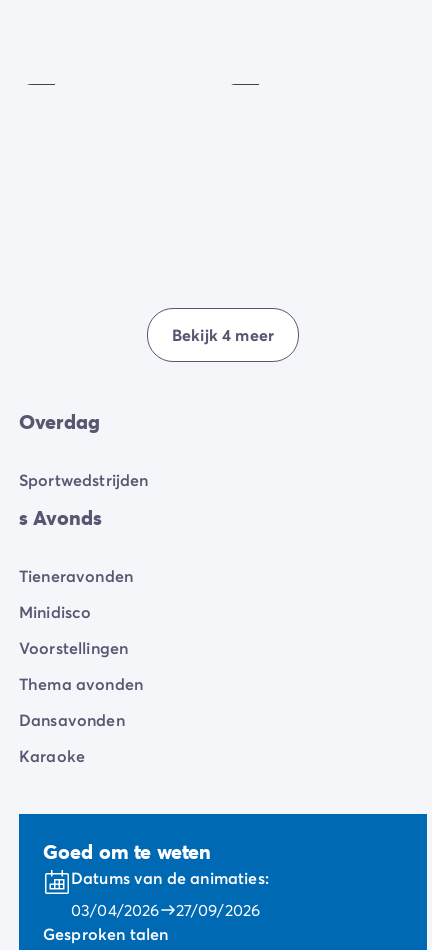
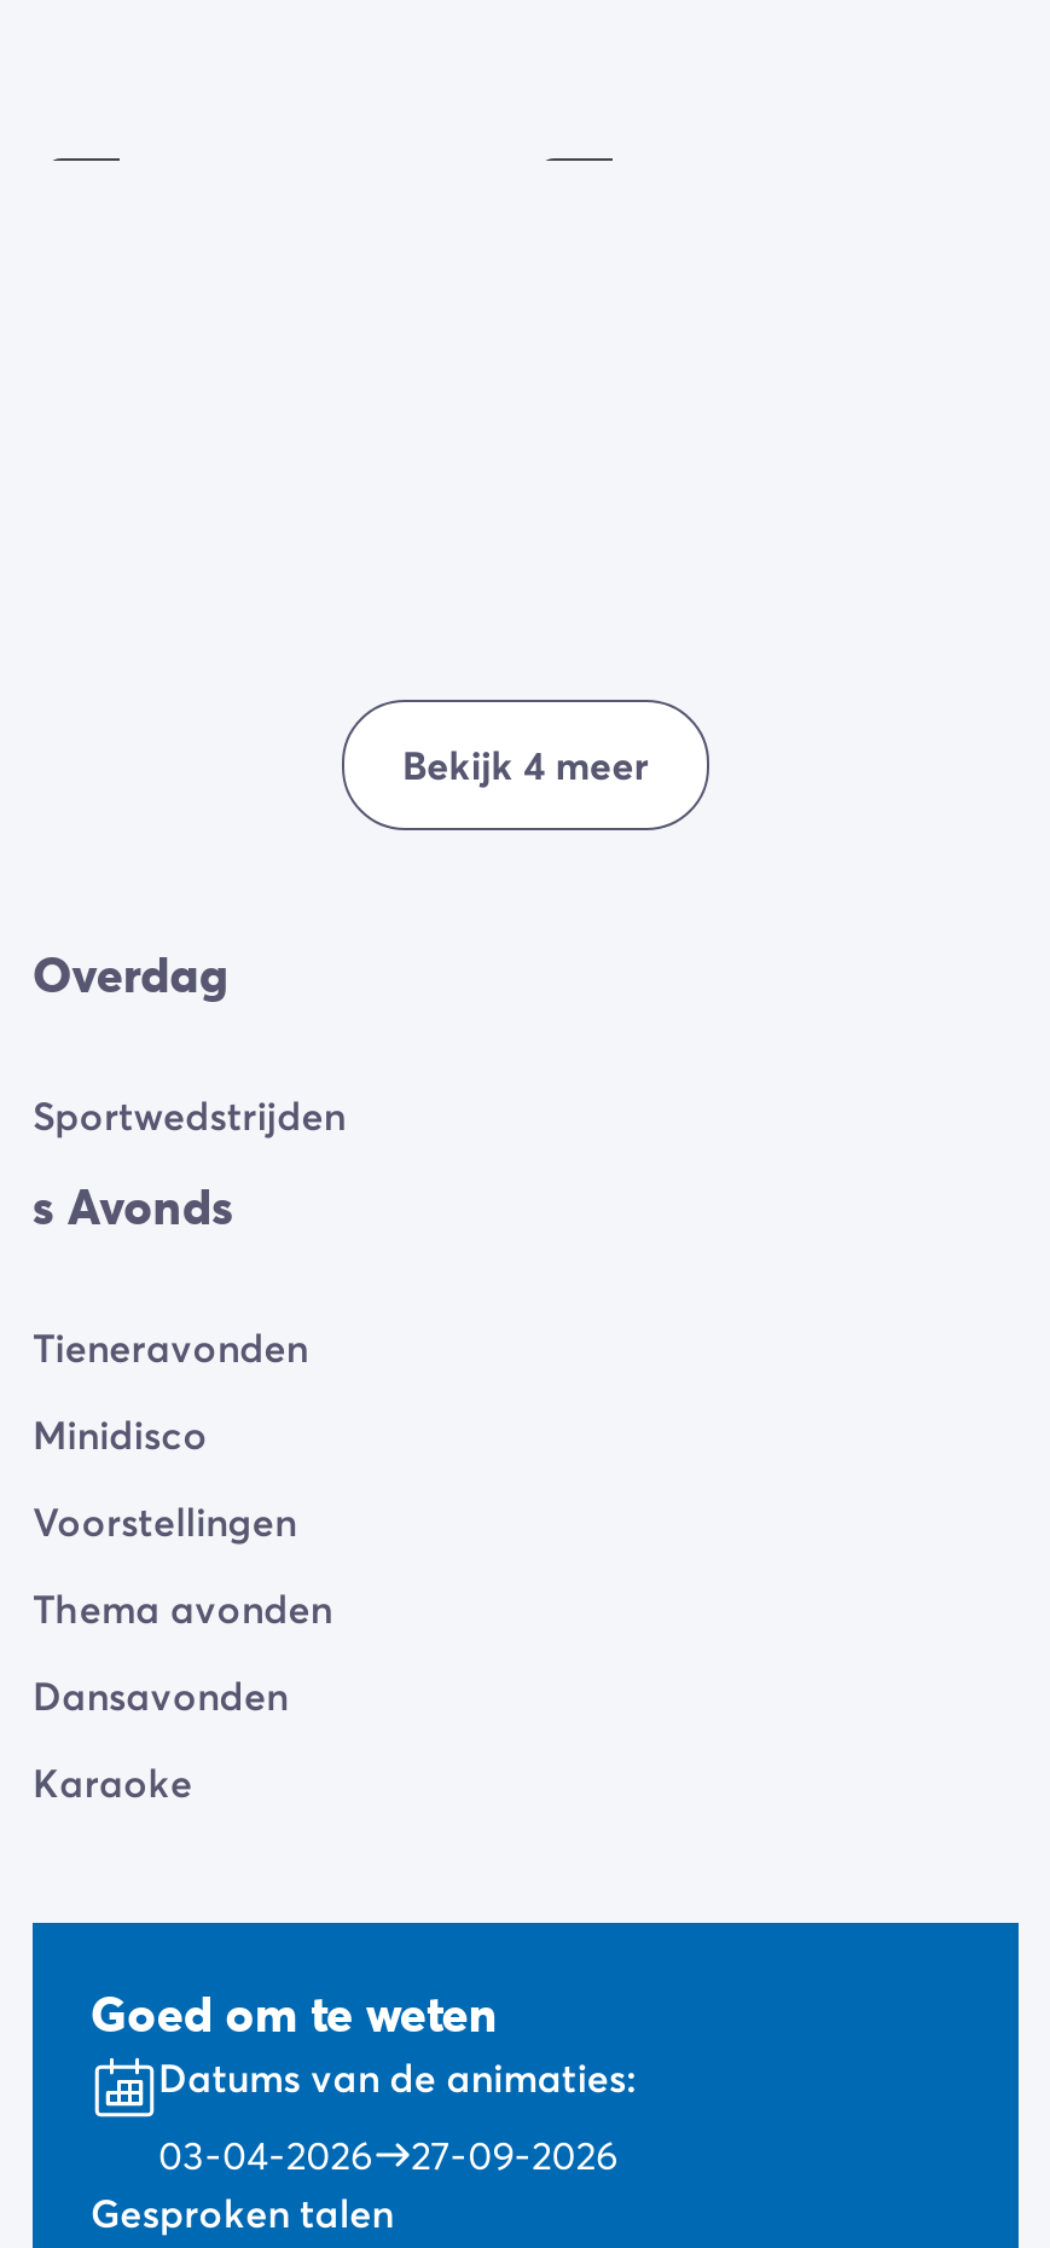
[71,899,160,920] 03/04/2026 -> [158,2129,372,2179] 03-04-2026
[176,899,260,920] 27/09/2026 -> [411,2129,618,2179] 27-09-2026

